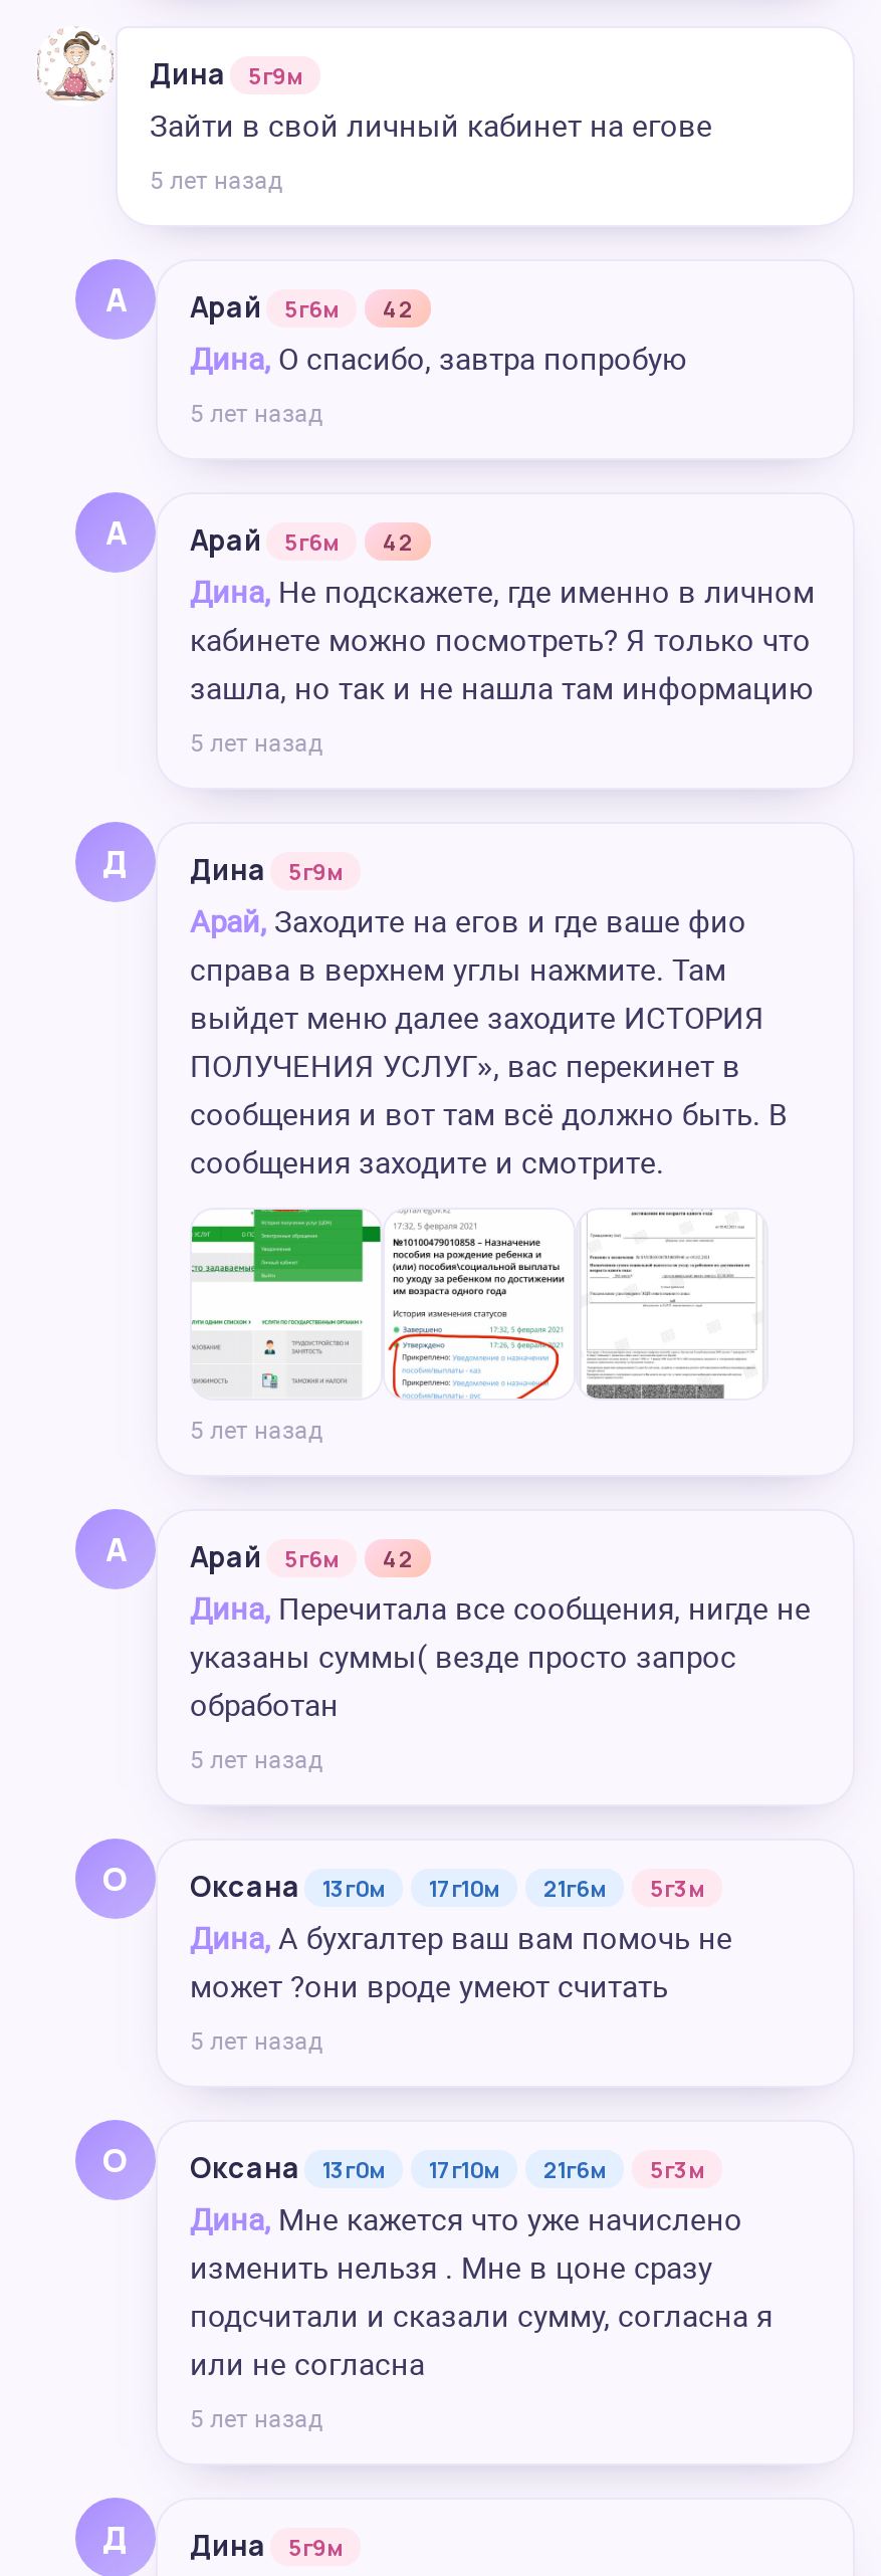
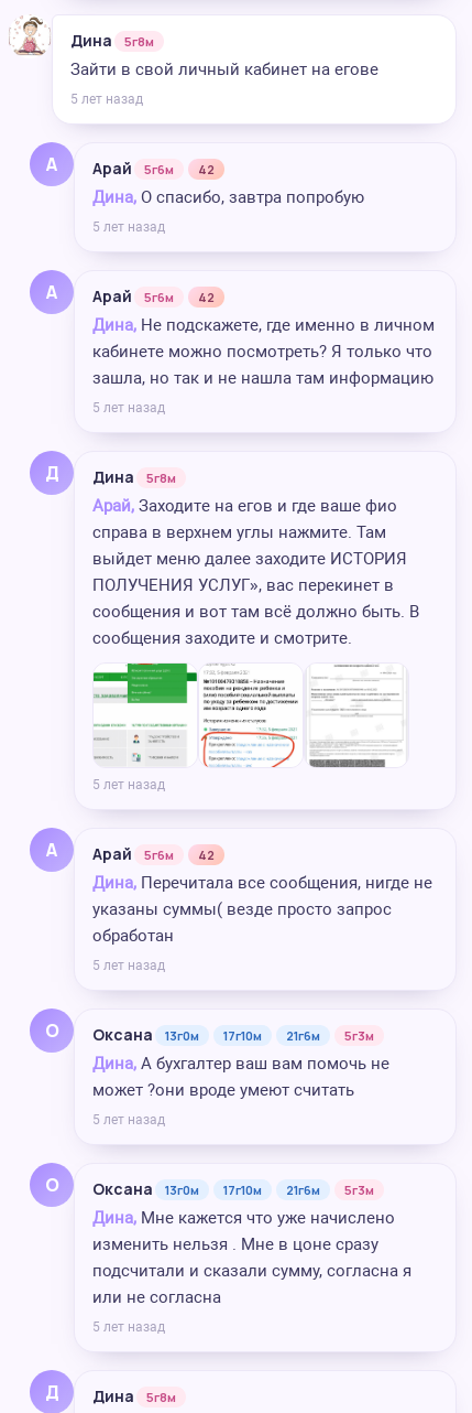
[150,54,302,92] Дина 5г9м -> [70,30,154,51] Дина 5г8м
[102,839,343,888] Д Дина 5г9м -> [45,460,176,487] Д Дина 5г8м
[102,2515,343,2564] Д Дина 5г9м -> [45,1379,176,1406] Д Дина 5г8м

